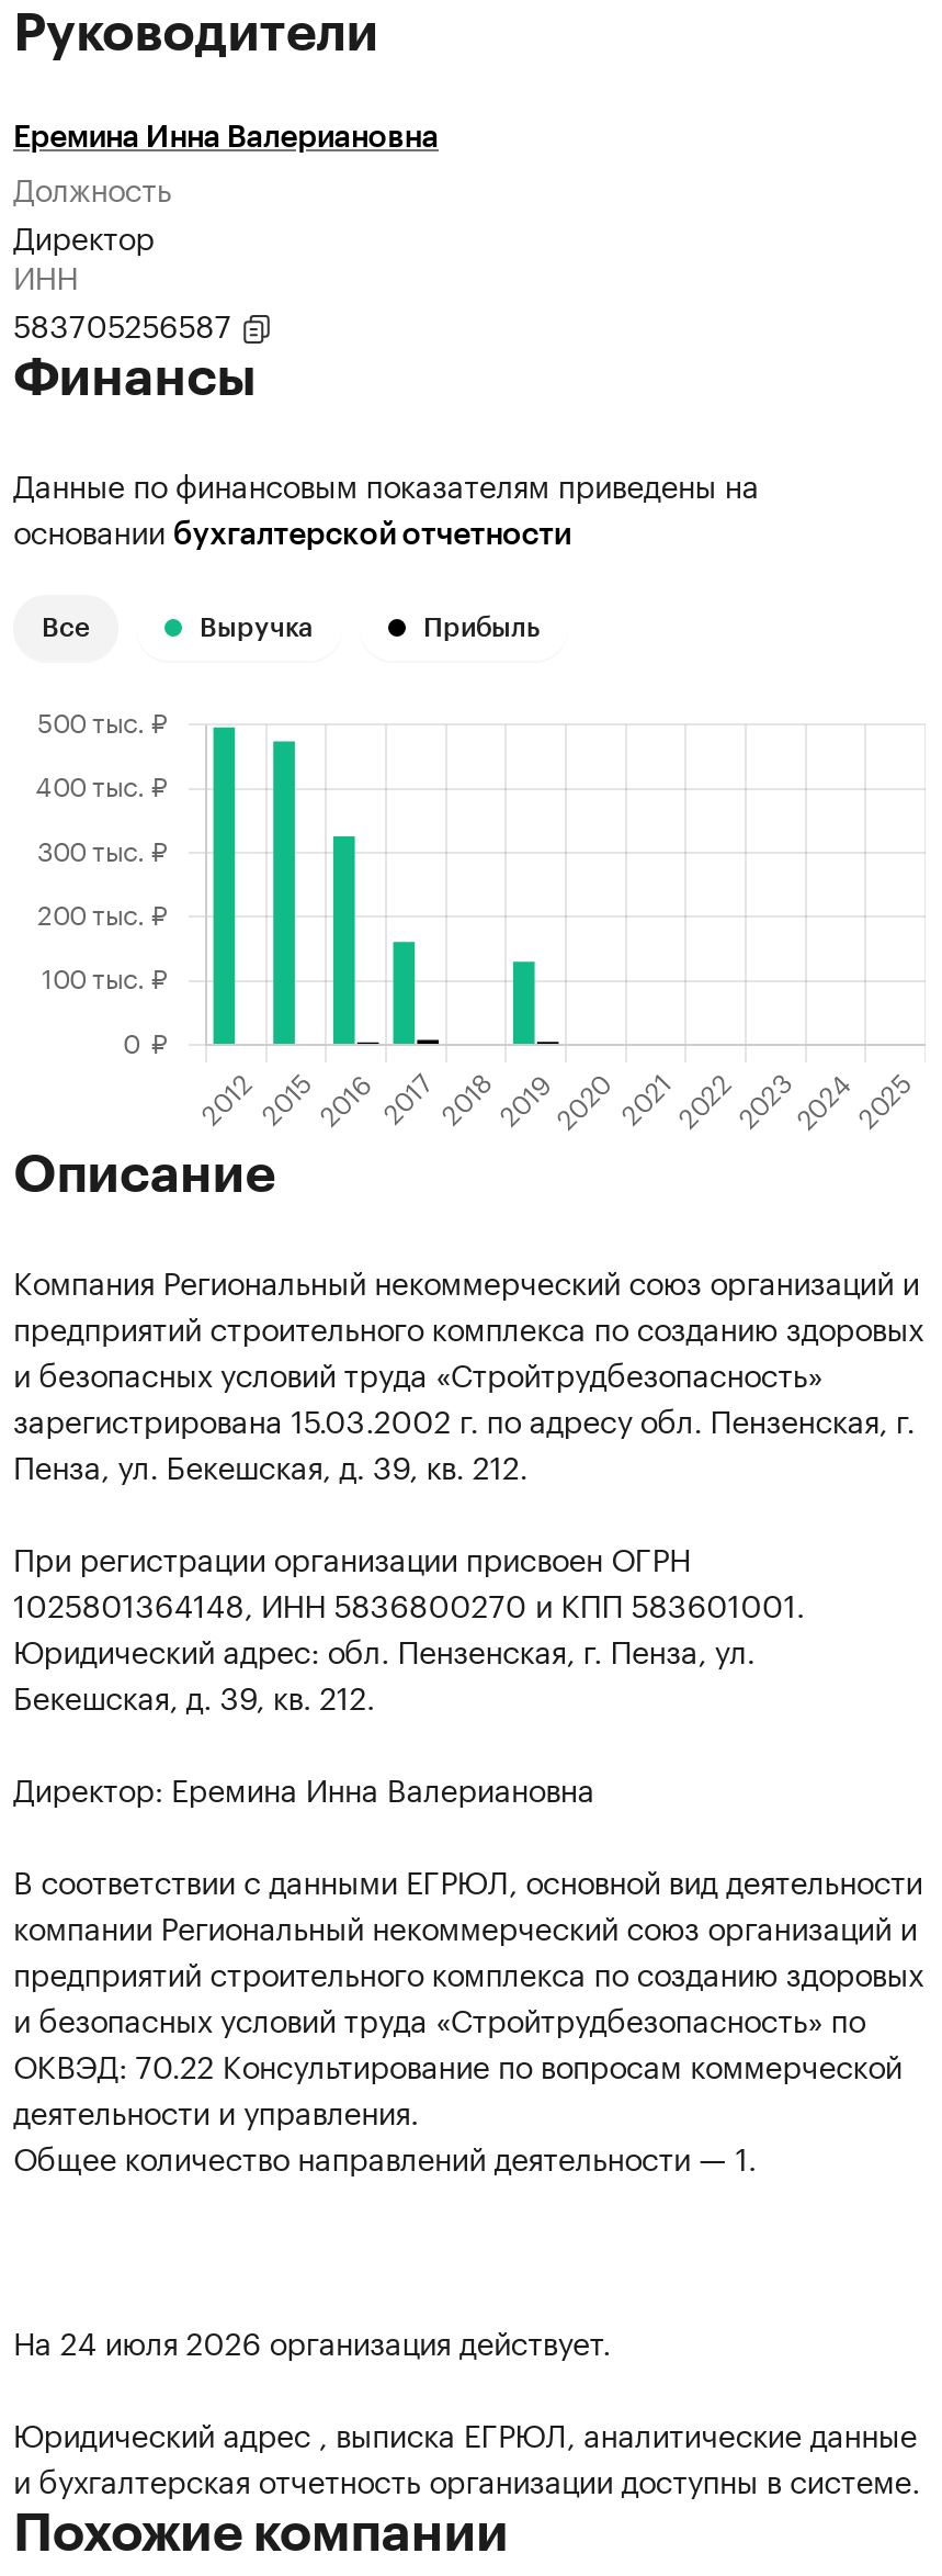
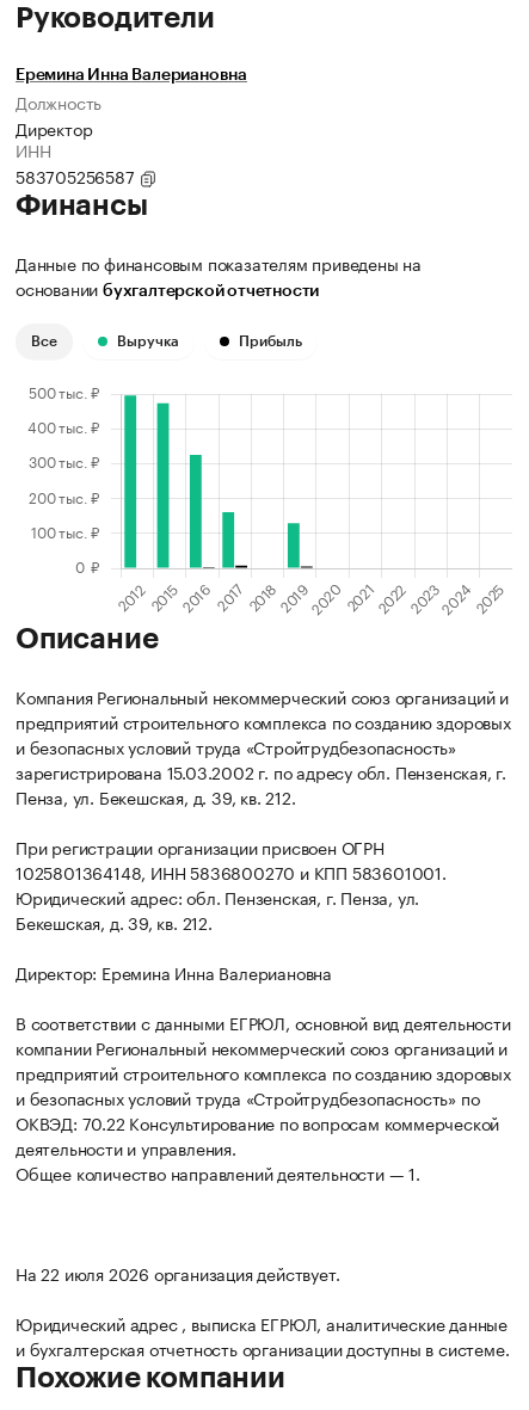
[13,2317,611,2365] На 24 июля 2026 организация действует. -> [16,1260,340,1286] На 22 июля 2026 организация действует.

